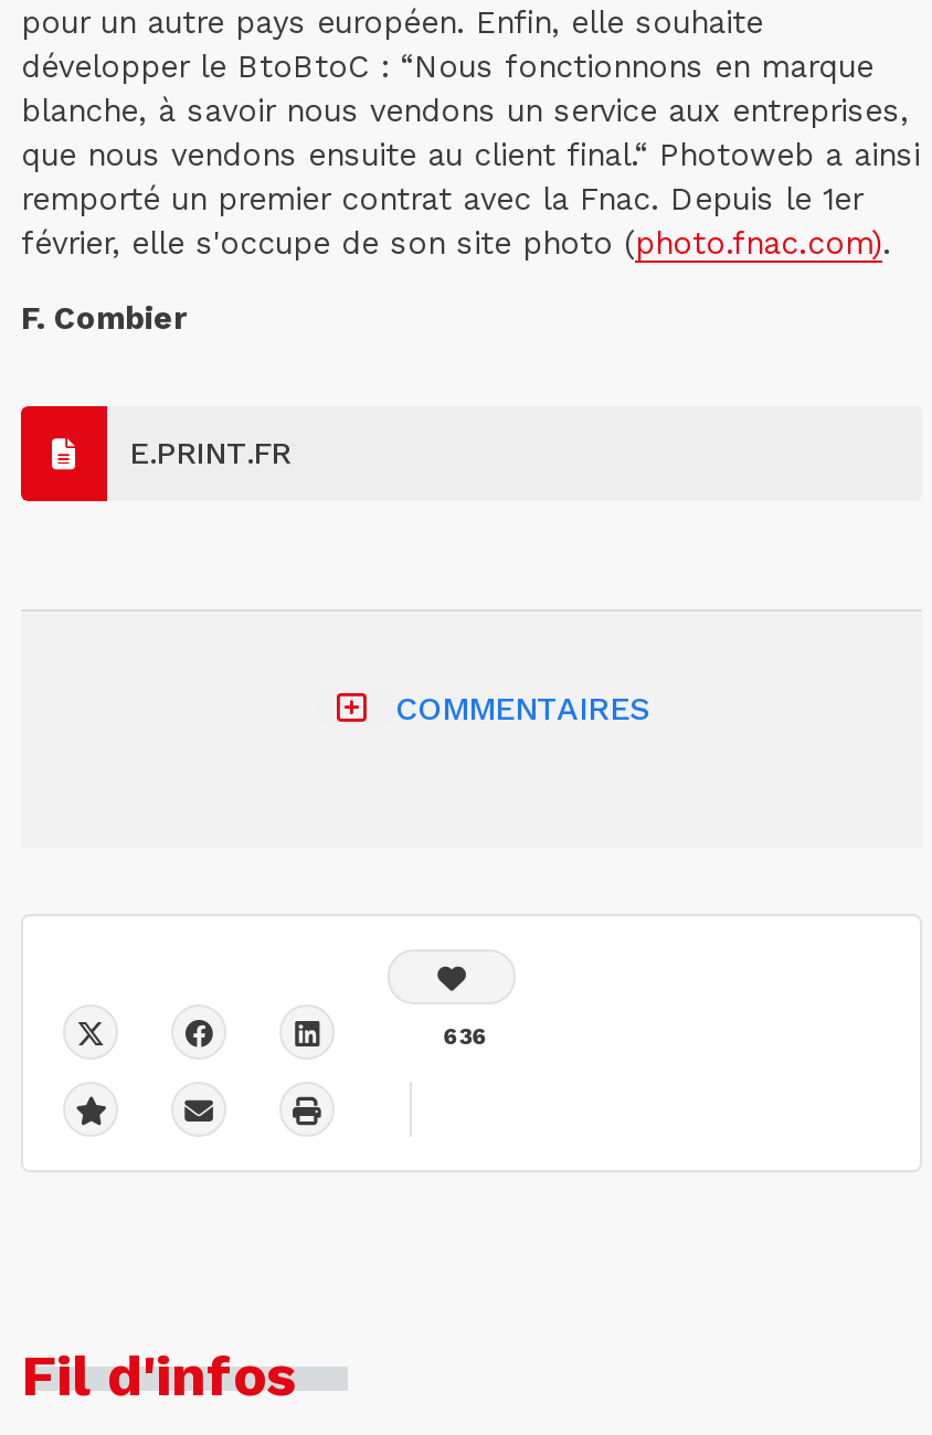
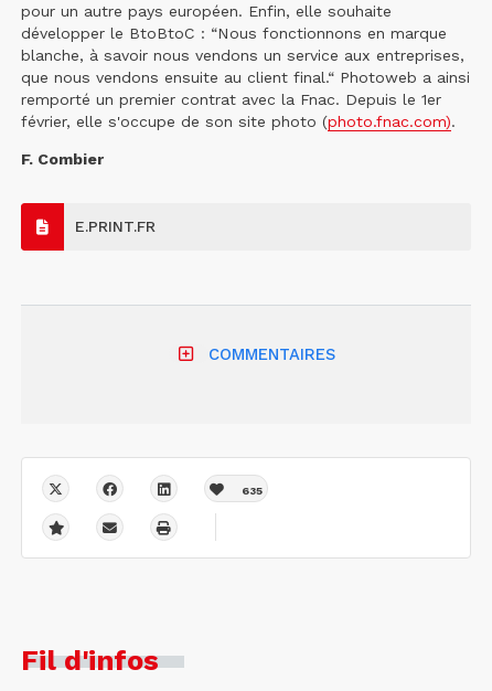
[443,1022,487,1048] 636 -> [242,483,263,497] 635

